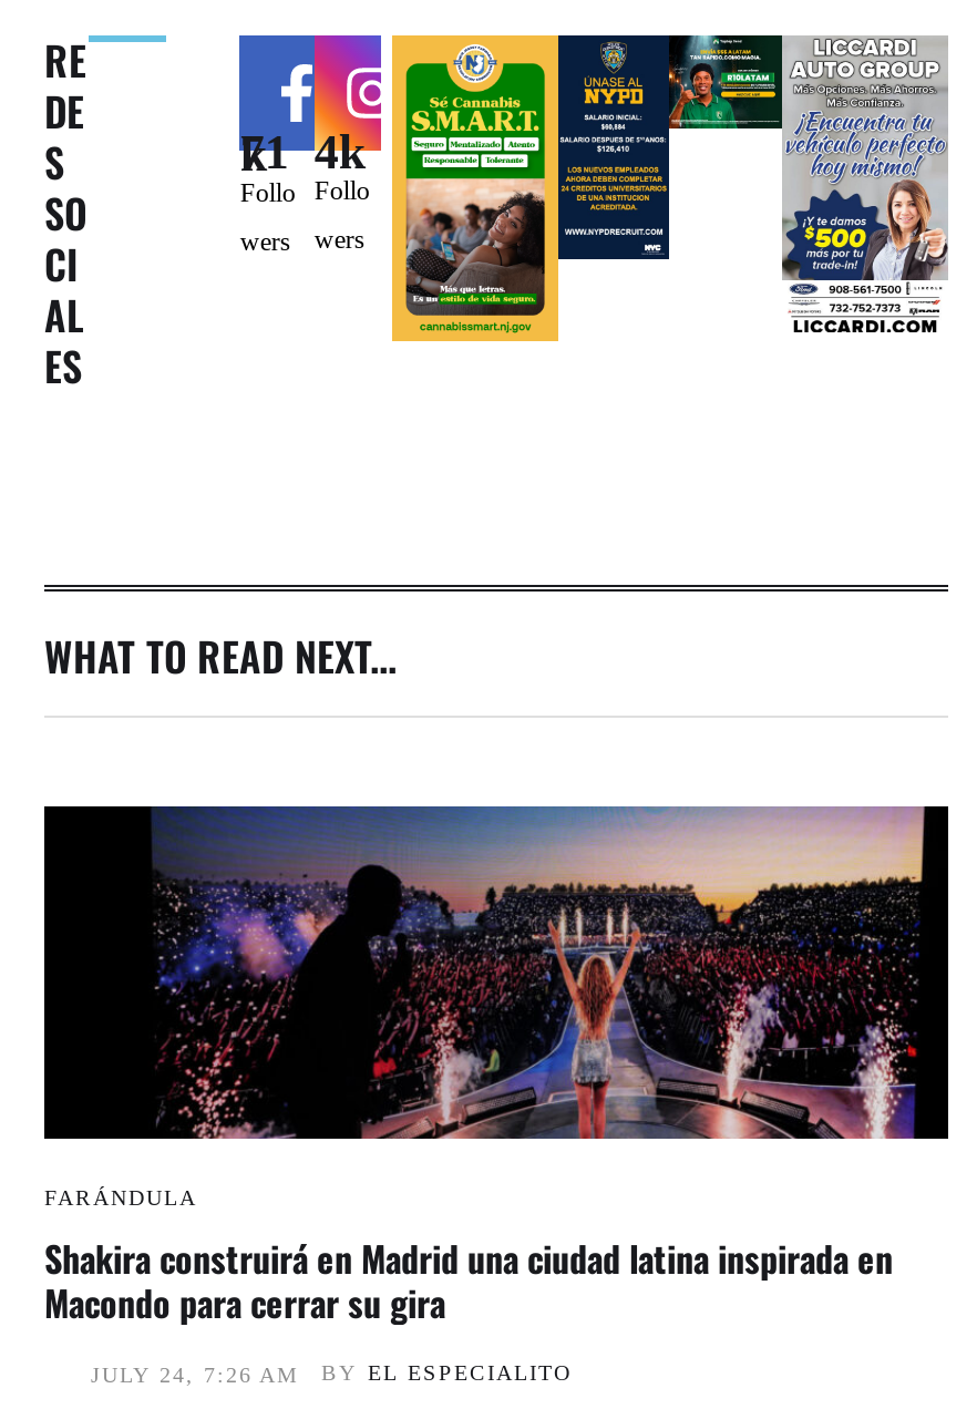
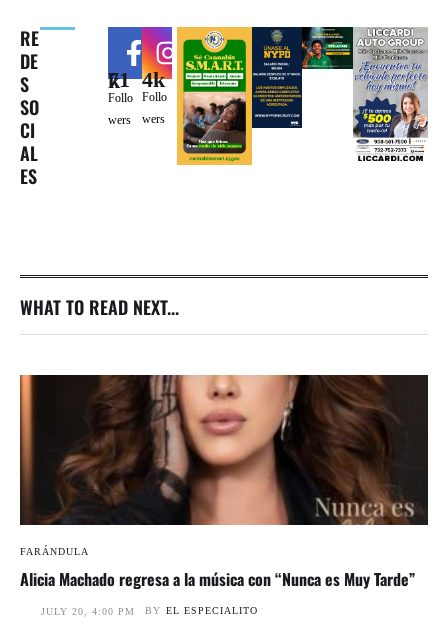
[42,804,944,1141] [image] -> [19,374,427,526] [image]
[44,1232,893,1330] Shakira construirá en Madrid una ciudad latina inspirada en | Macondo para cerrar su gira -> [20,567,415,591] Alicia Machado regresa a la música con “Nunca es Muy Tarde”
[91,1361,572,1388] JULY 24, 7:26 AM BY EL ESPECIALITO -> [41,605,258,617] JULY 20, 4:00 PM BY EL ESPECIALITO

